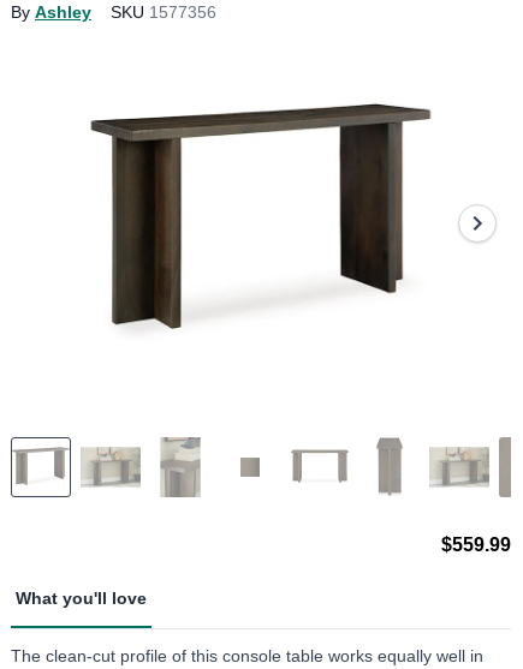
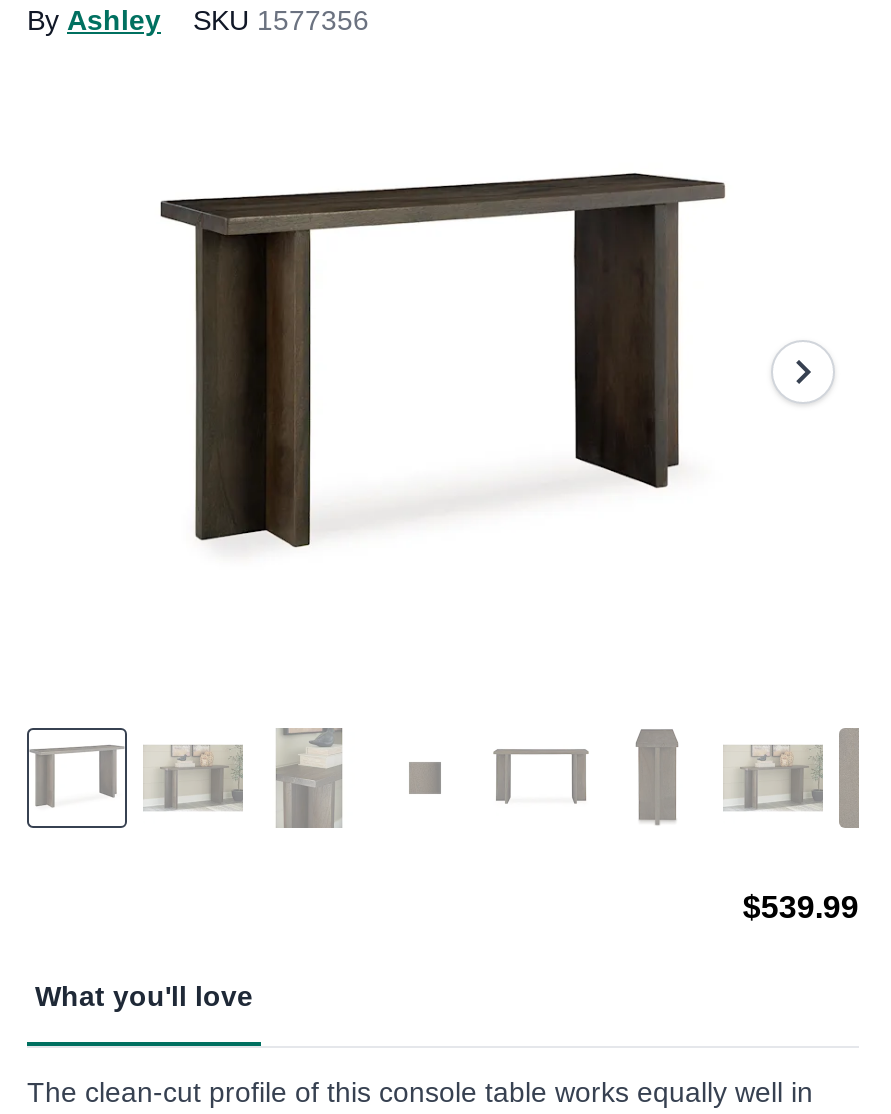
[441,534,511,555] $559.99 -> [743,890,859,924] $539.99

